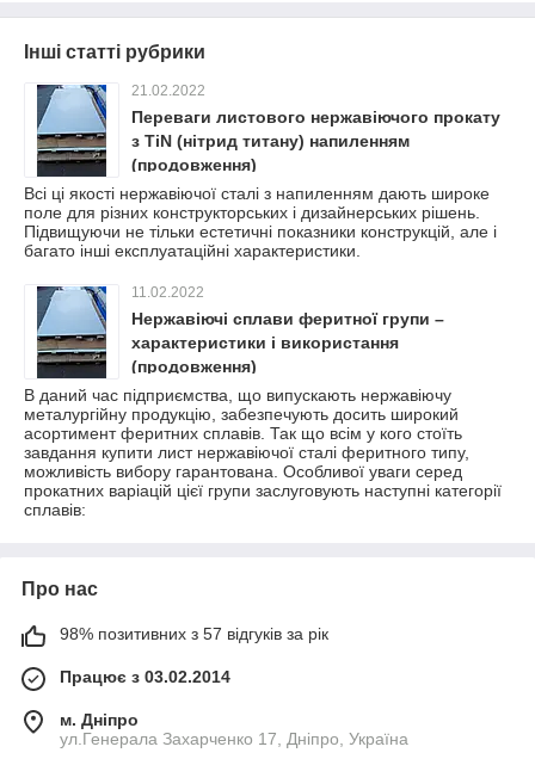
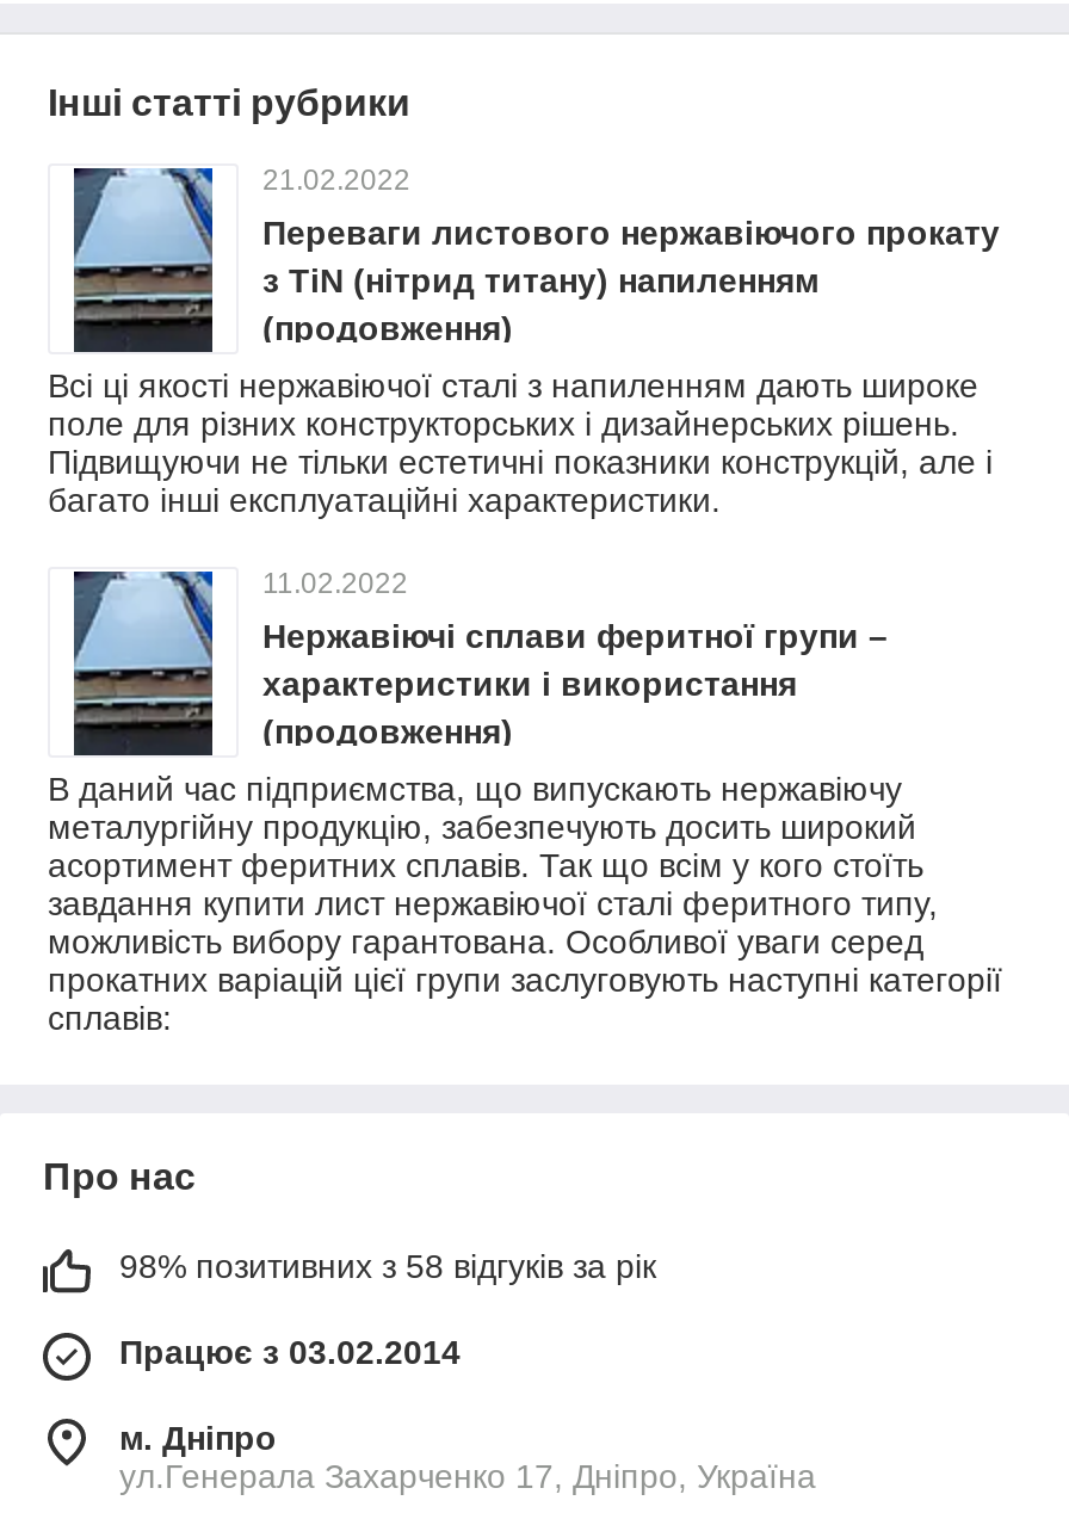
[60,624,328,643] 98% позитивних з 57 відгуків за рік -> [119,1247,656,1285] 98% позитивних з 58 відгуків за рік

